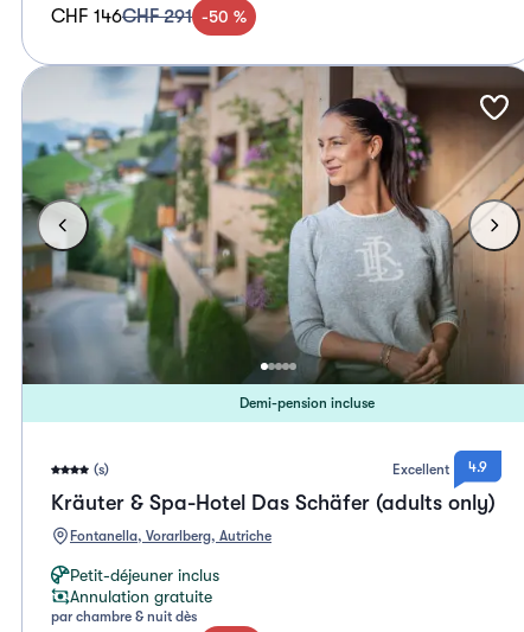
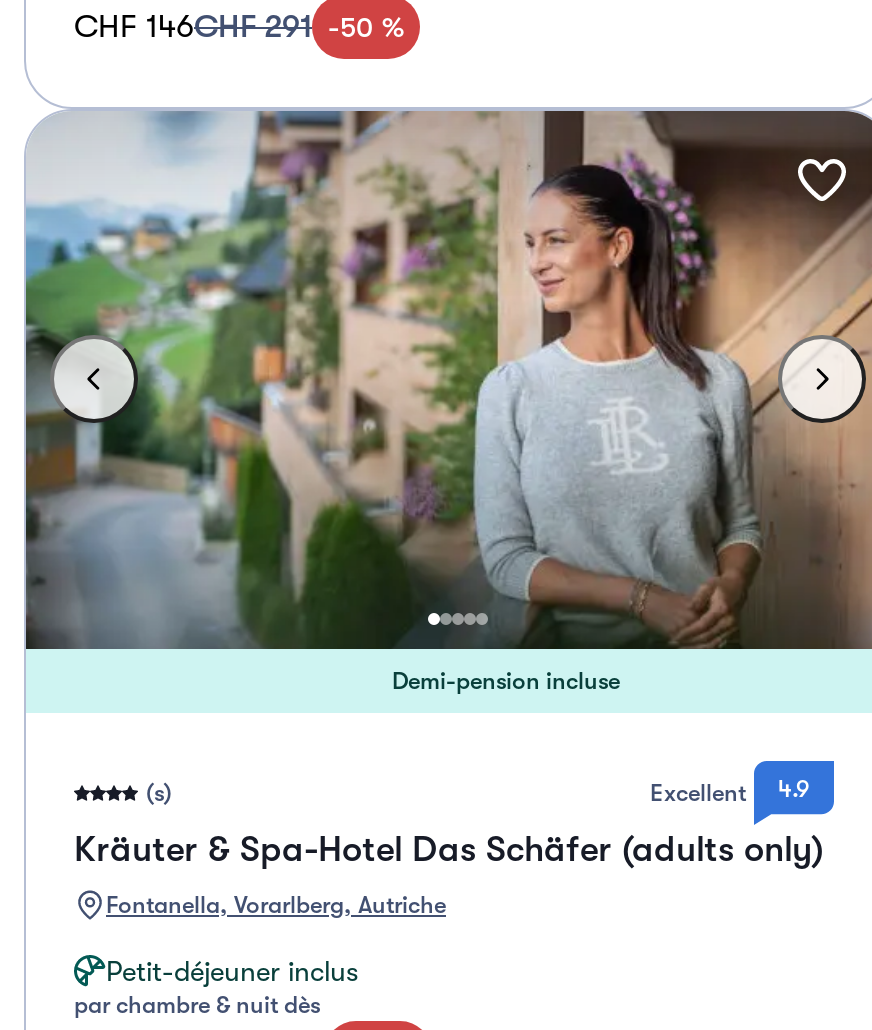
[70,587,212,606] Annulation gratuite -> none

